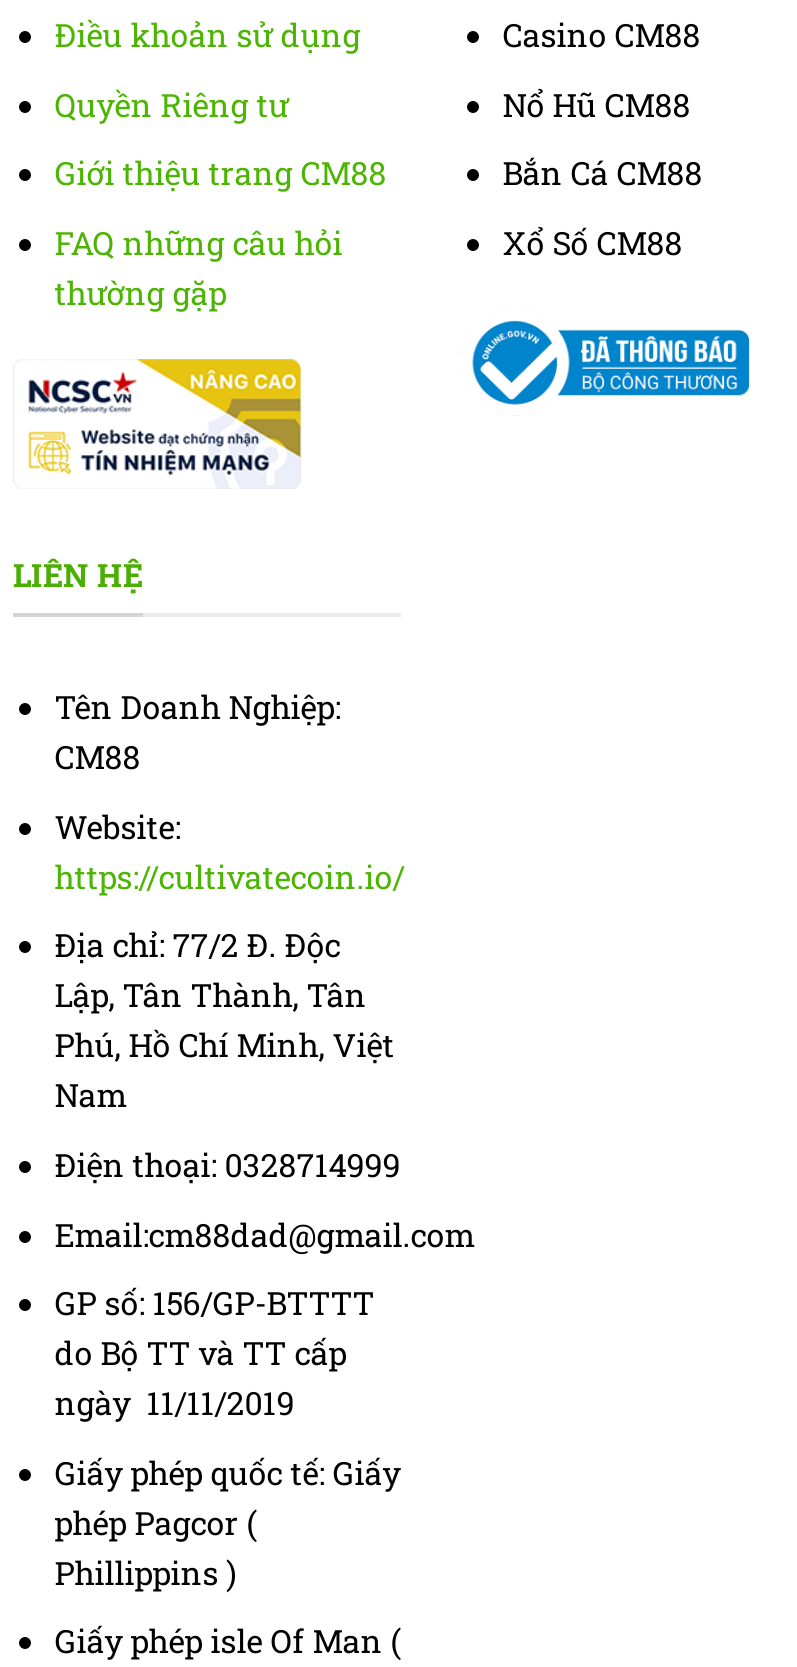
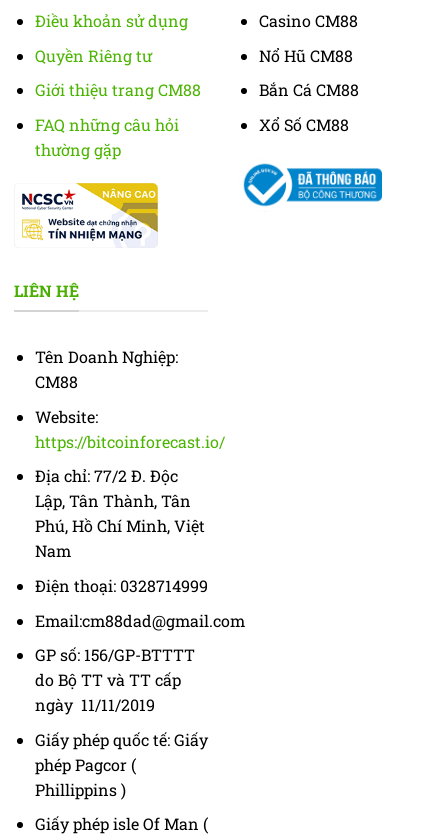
[55,855,405,897] https://cultivatecoin.io/ -> [35,431,225,452] https://bitcoinforecast.io/

